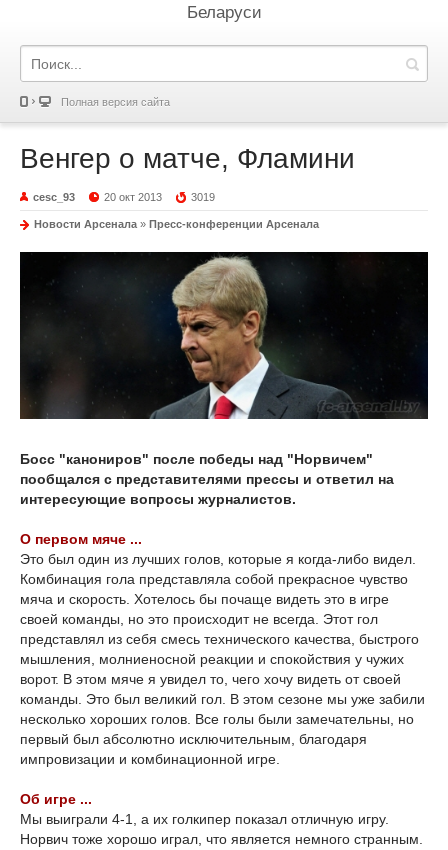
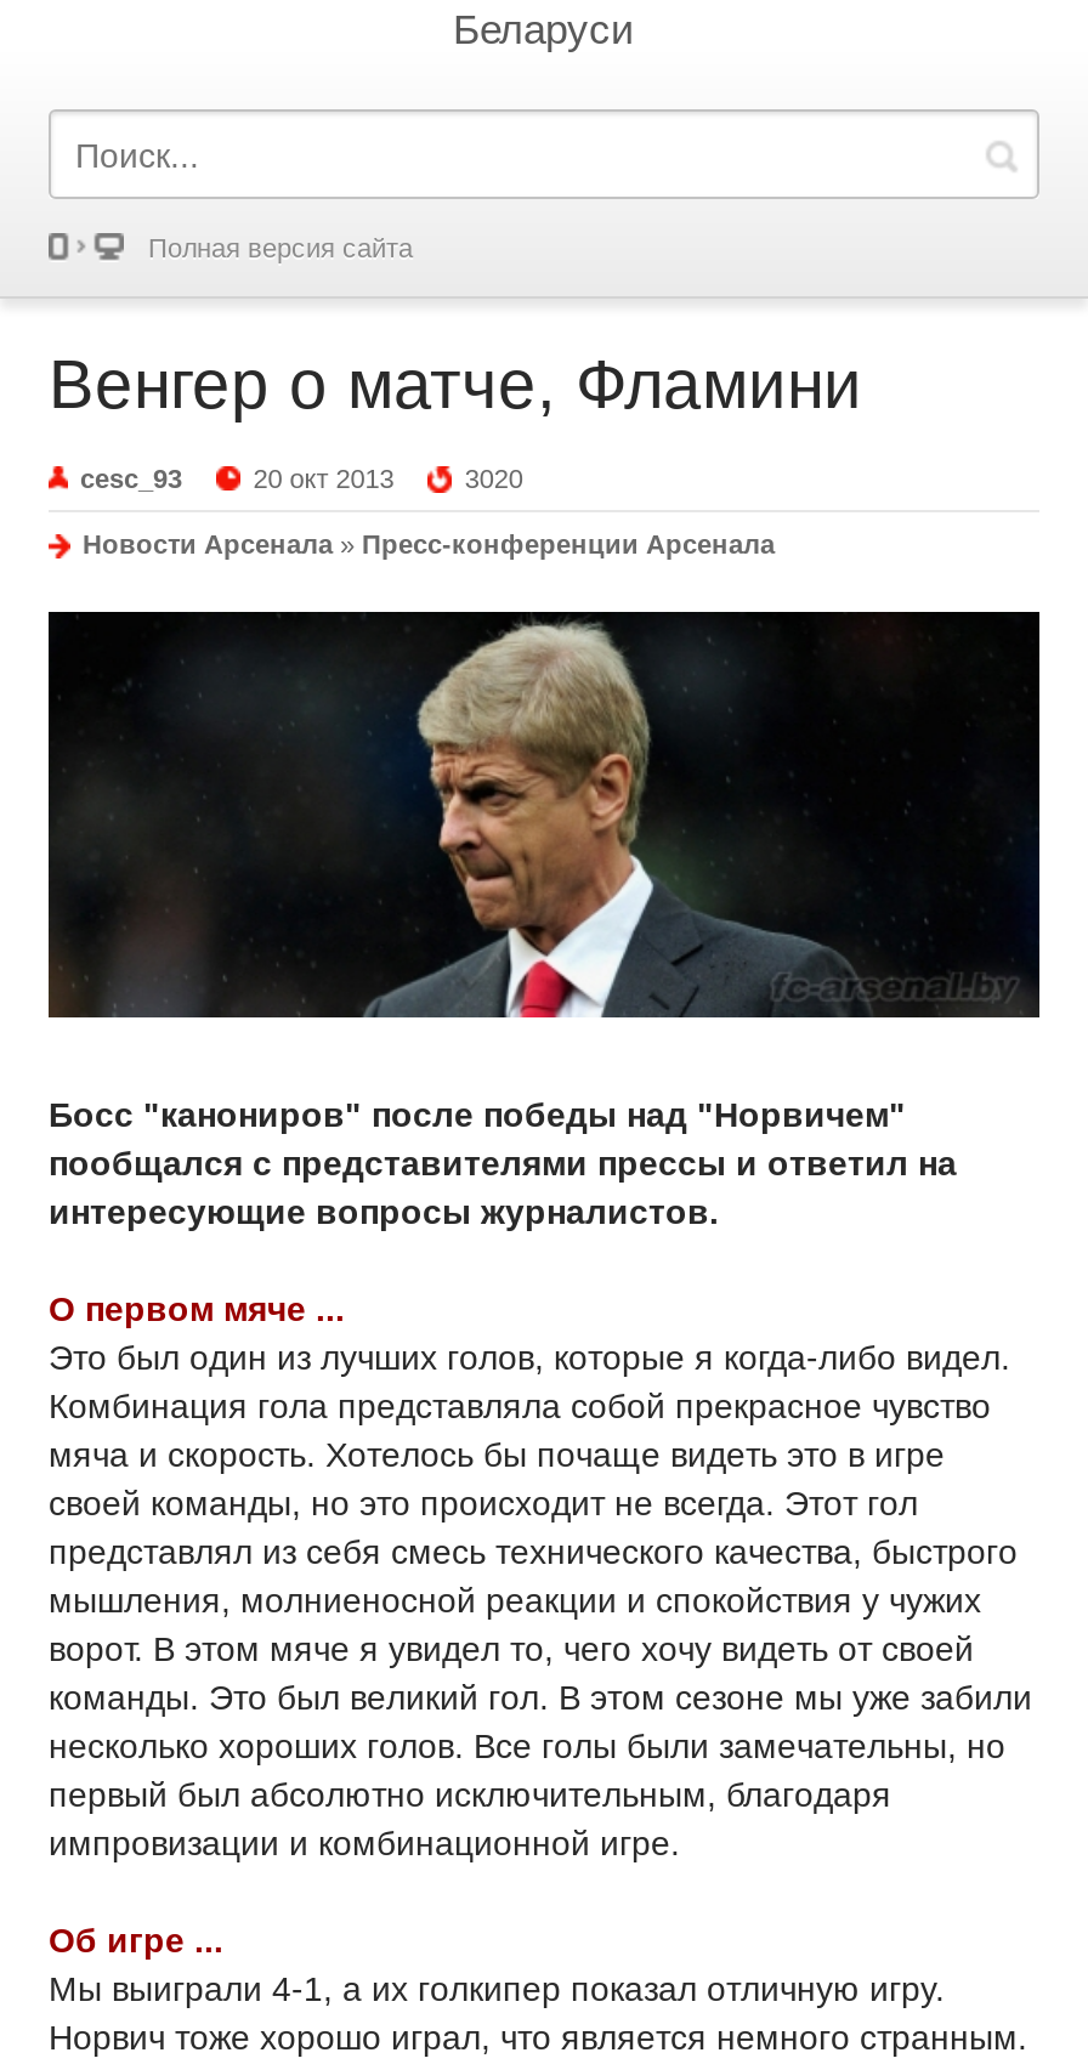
[191,191,215,203] 3019 -> [465,464,523,493] 3020

